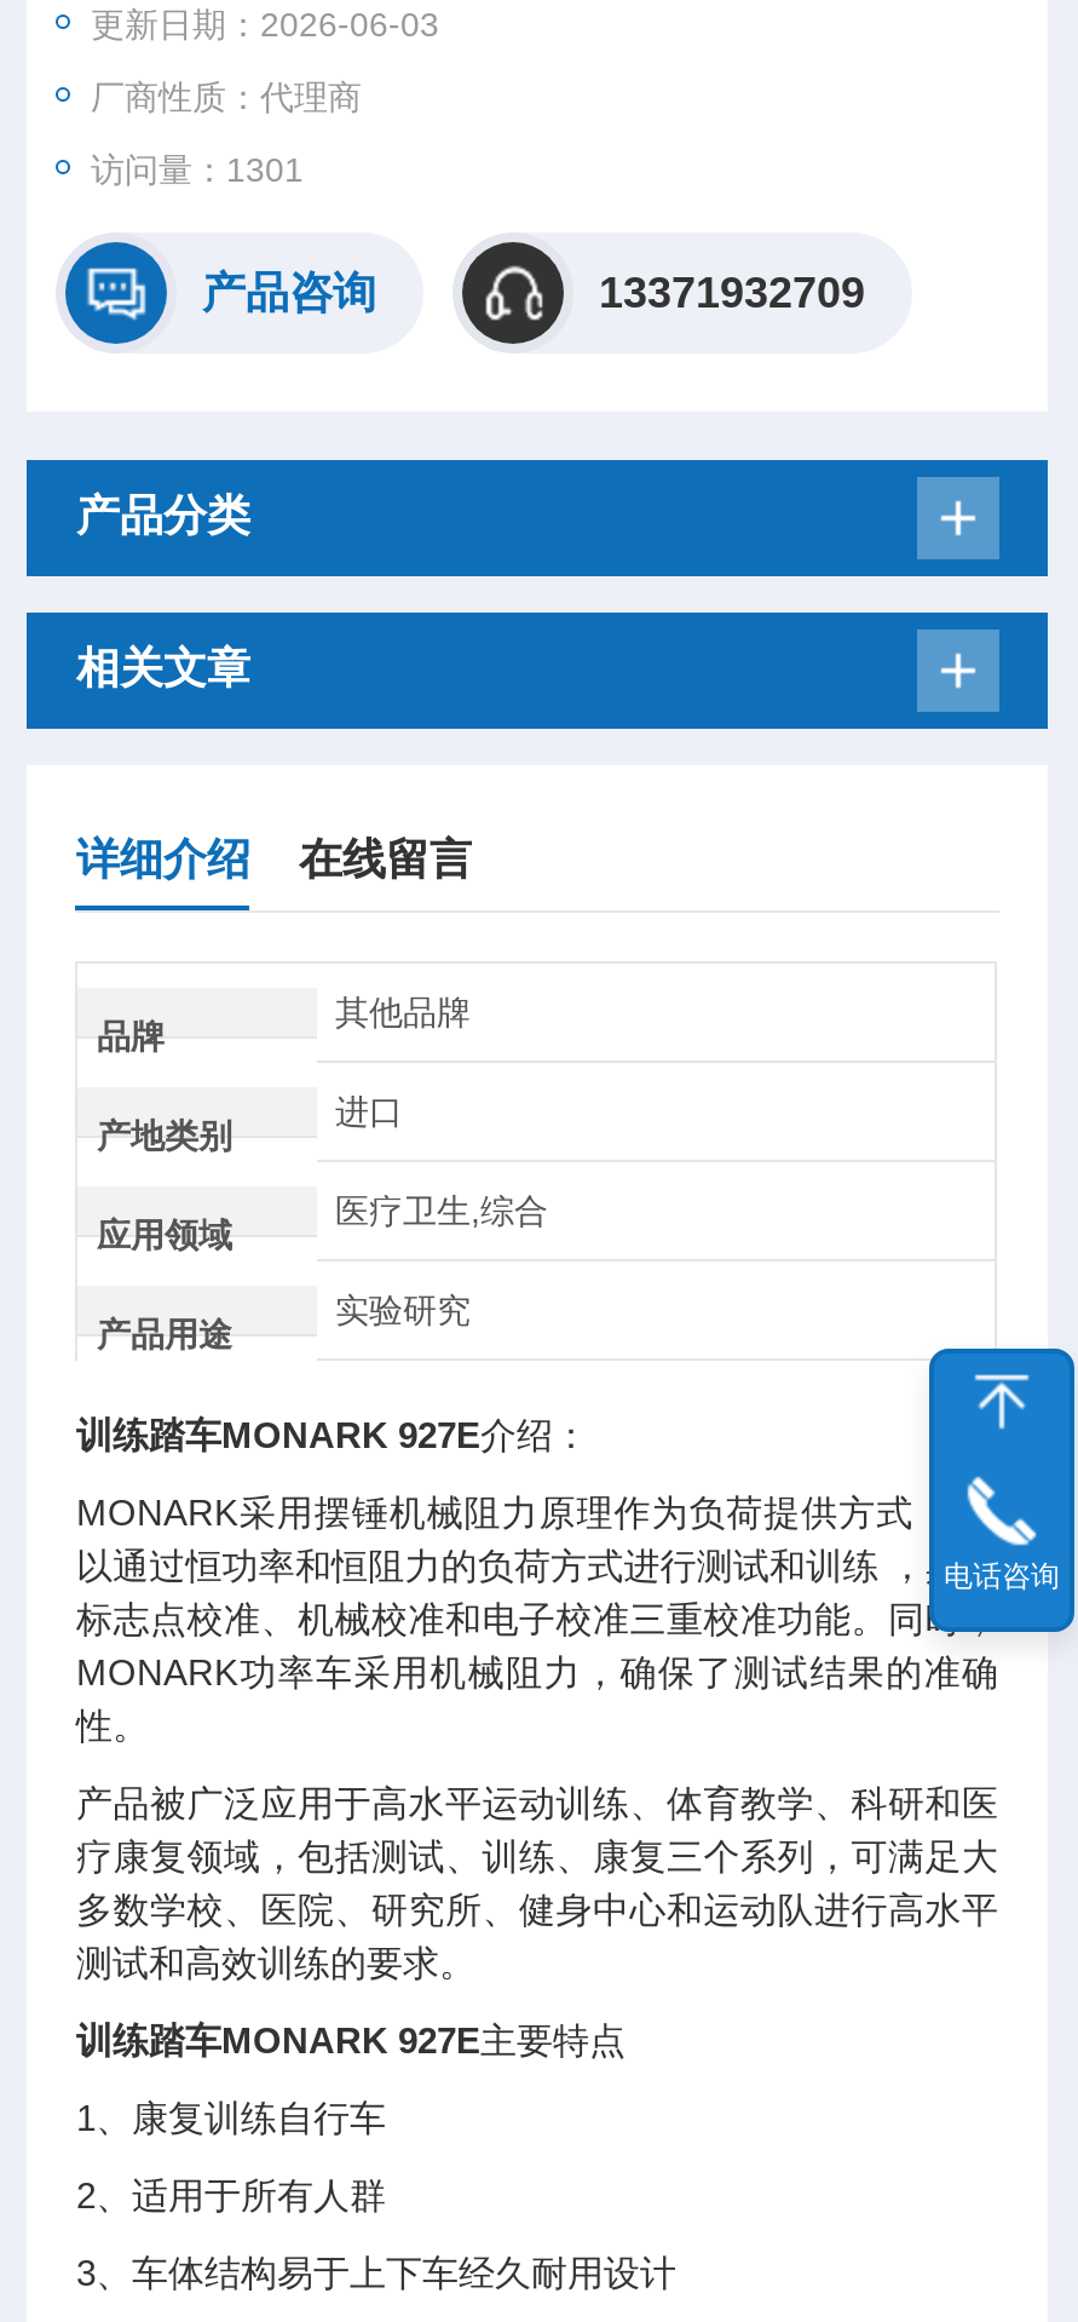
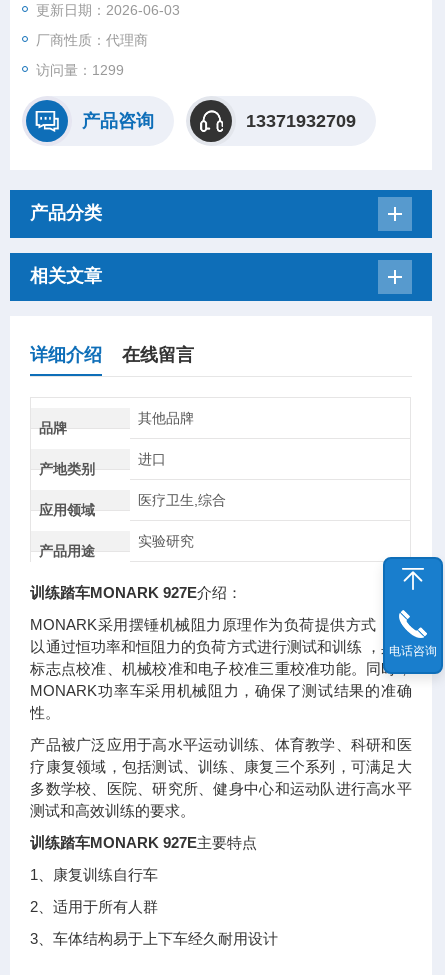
[90,150,303,189] 访问量：1301 -> [36,62,124,78] 访问量：1299

